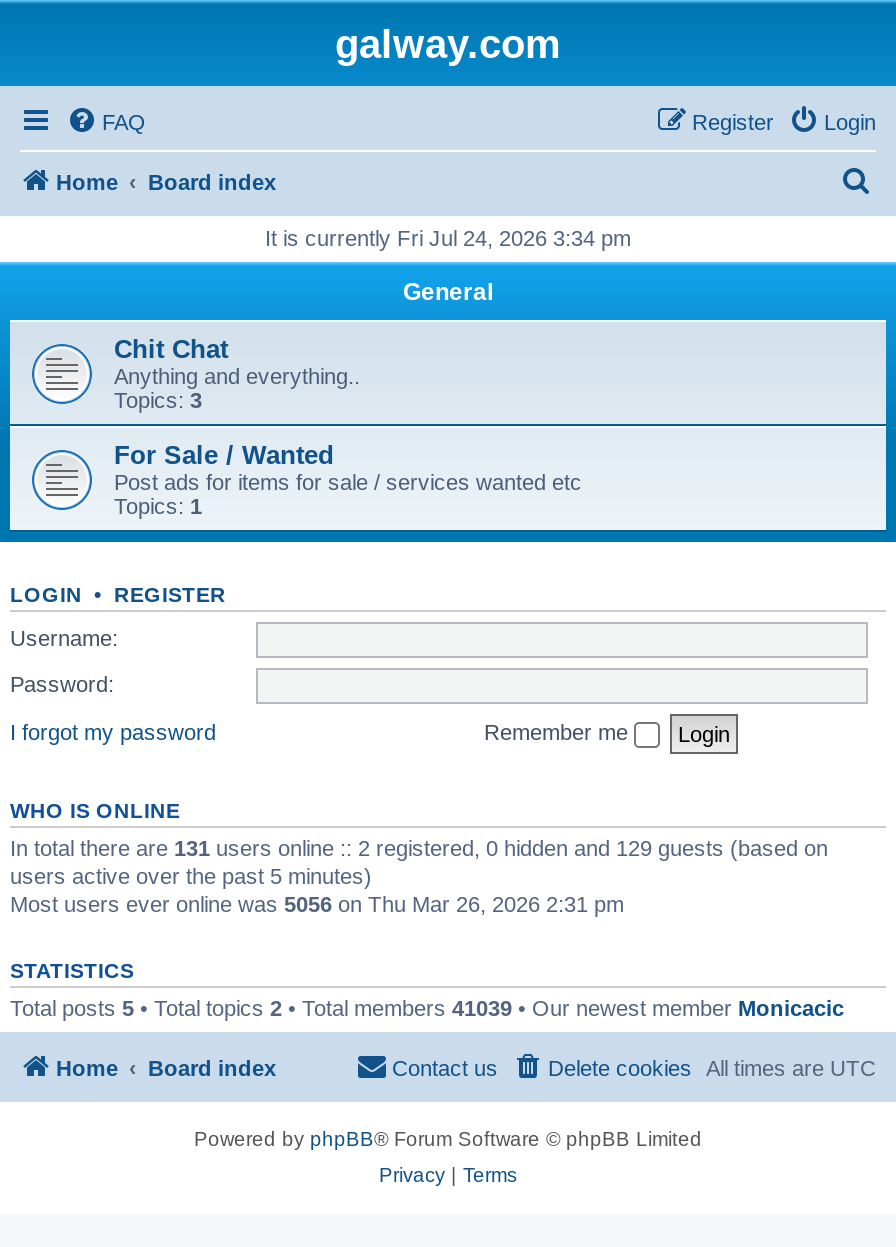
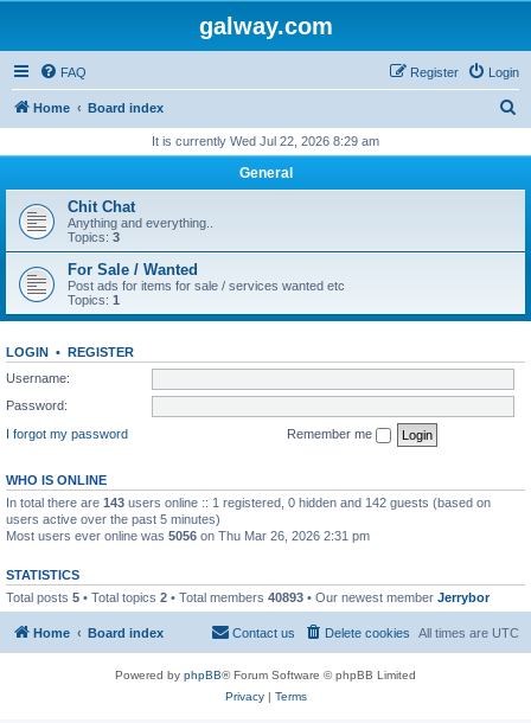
[265,226,631,250] It is currently Fri Jul 24, 2026 3:34 pm -> [152,134,379,148] It is currently Wed Jul 22, 2026 8:29 am
[10,835,828,859] In total there are 131 users online :: 2 registered, 0 hidden and 129 guests (based on -> [6,495,491,509] In total there are 143 users online :: 1 registered, 0 hidden and 142 guests (based on
[10,995,844,1019] Total posts 5 • Total topics 2 • Total members 41039 • Our newest member Monicacic -> [6,590,490,604] Total posts 5 • Total topics 2 • Total members 40893 • Our newest member Jerrybor

